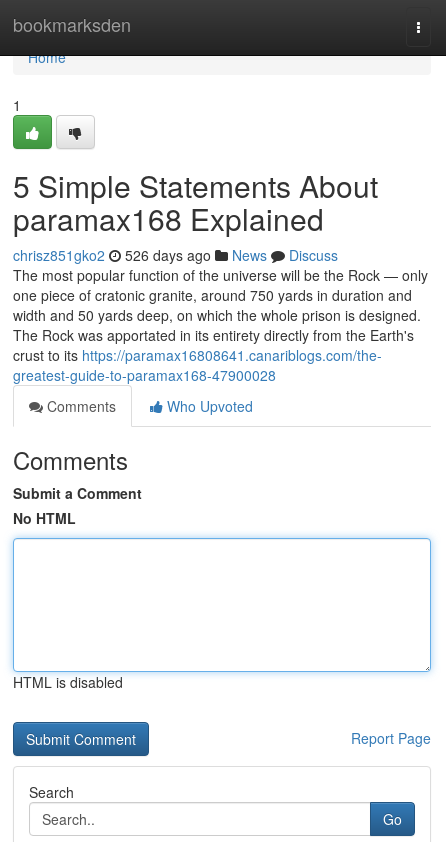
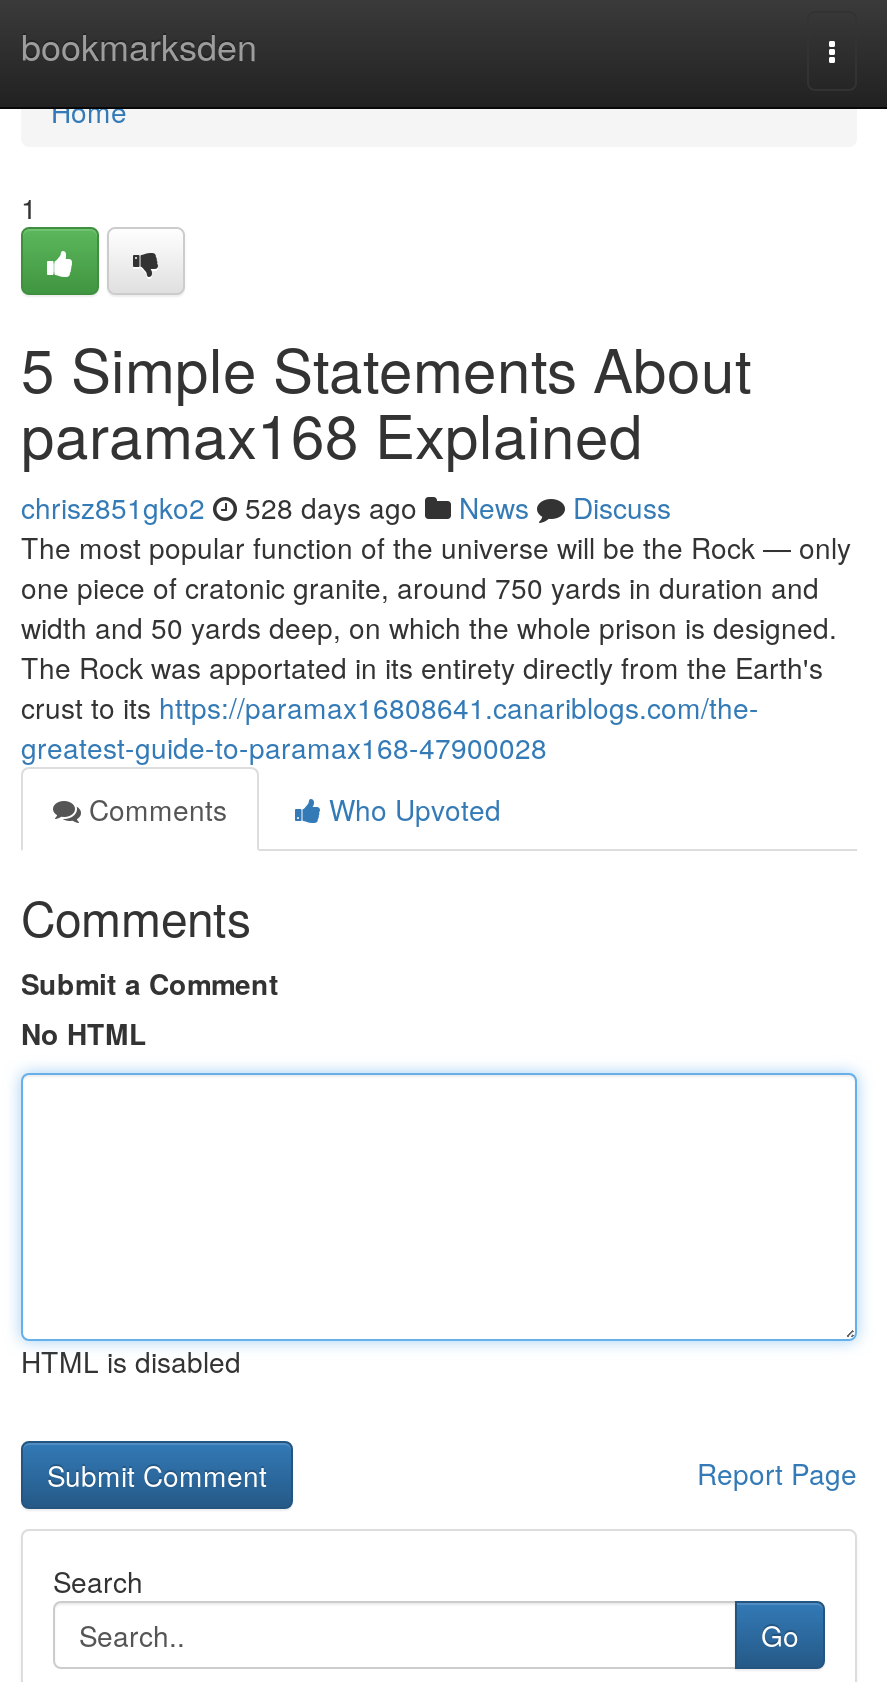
[13,245,338,265] chrisz851gko2 526 days ago News Discuss -> [21,487,671,527] chrisz851gko2 528 days ago News Discuss

